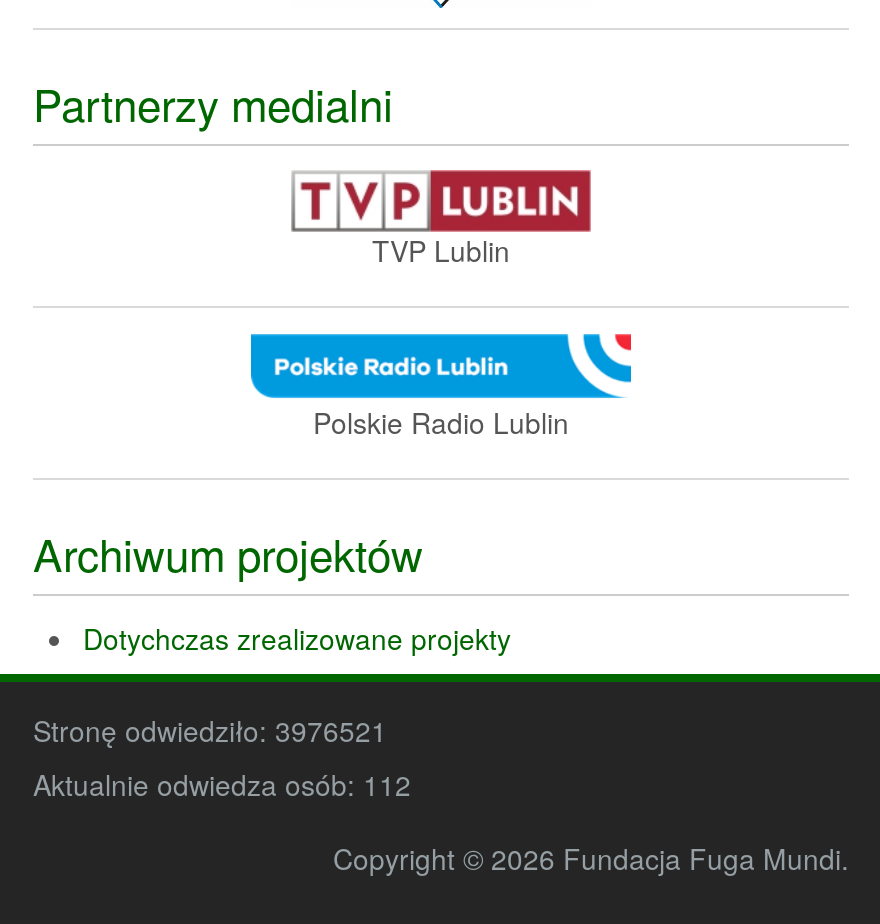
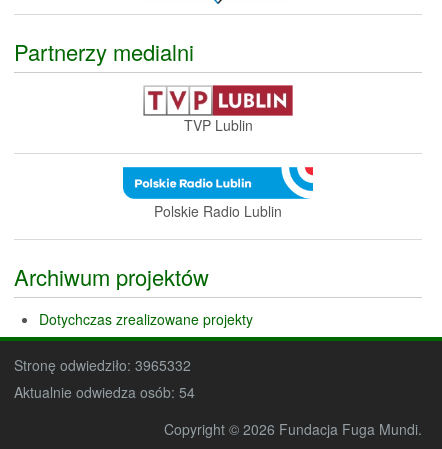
[33,710,387,750] Stronę odwiedziło: 3976521 -> [14,355,191,375] Stronę odwiedziło: 3965332
[33,764,411,804] Aktualnie odwiedza osób: 112 -> [14,382,195,402] Aktualnie odwiedza osób: 54

